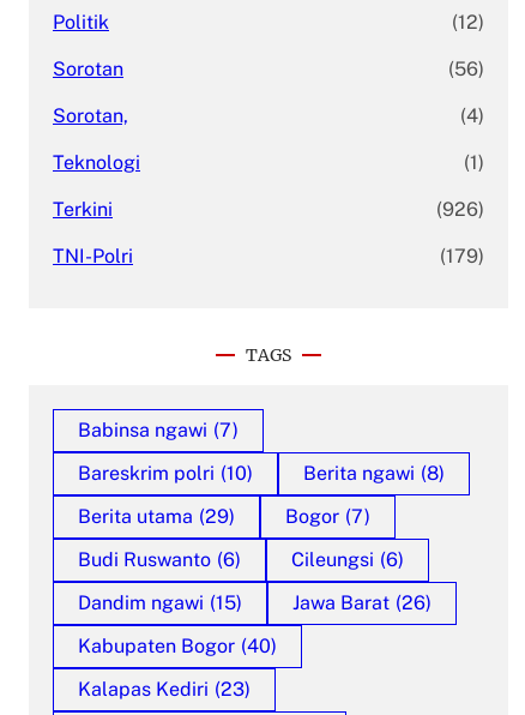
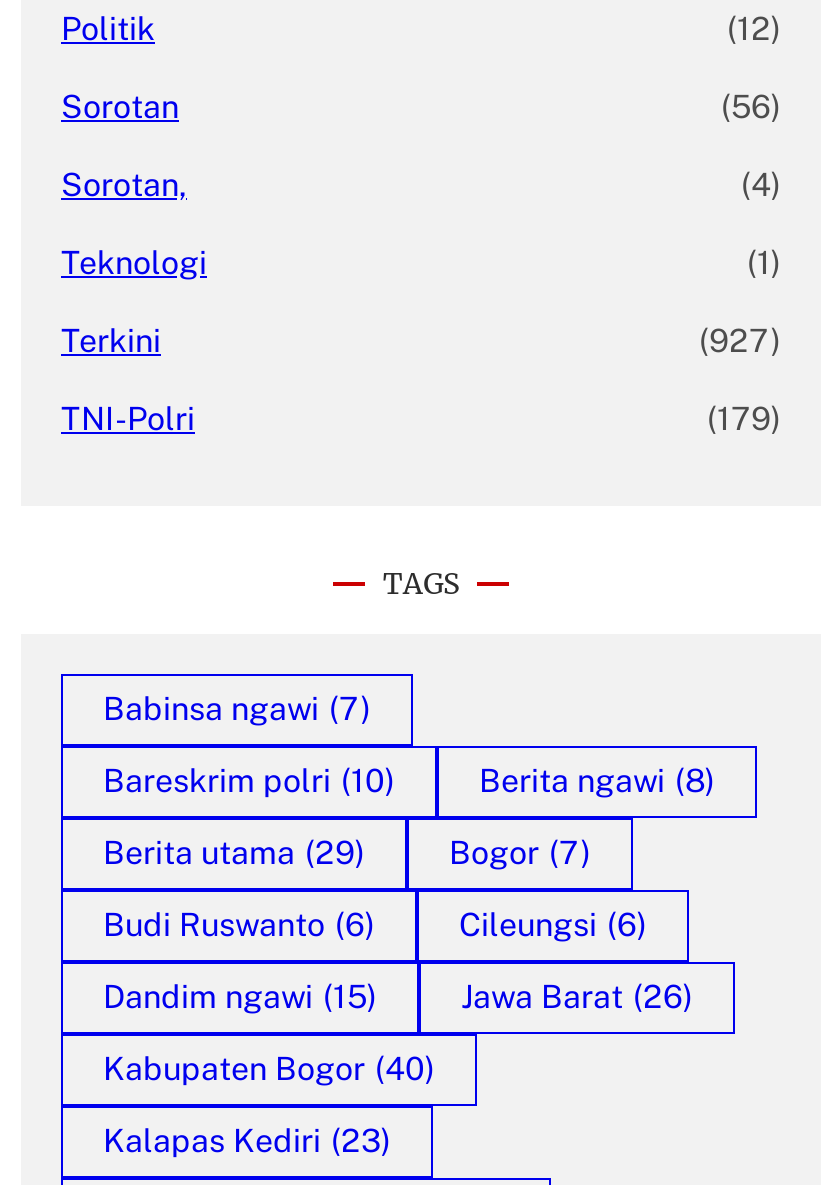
[436,198,484,221] (926) -> [699,322,781,360] (927)

